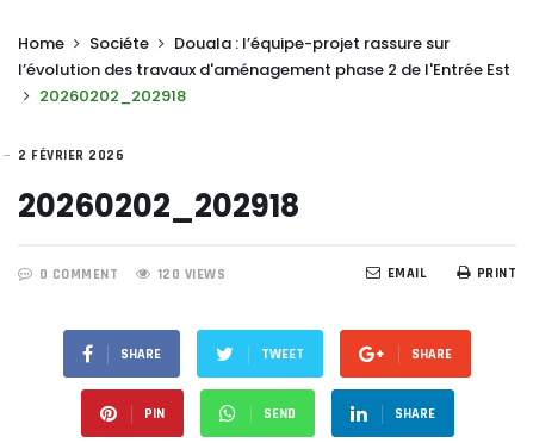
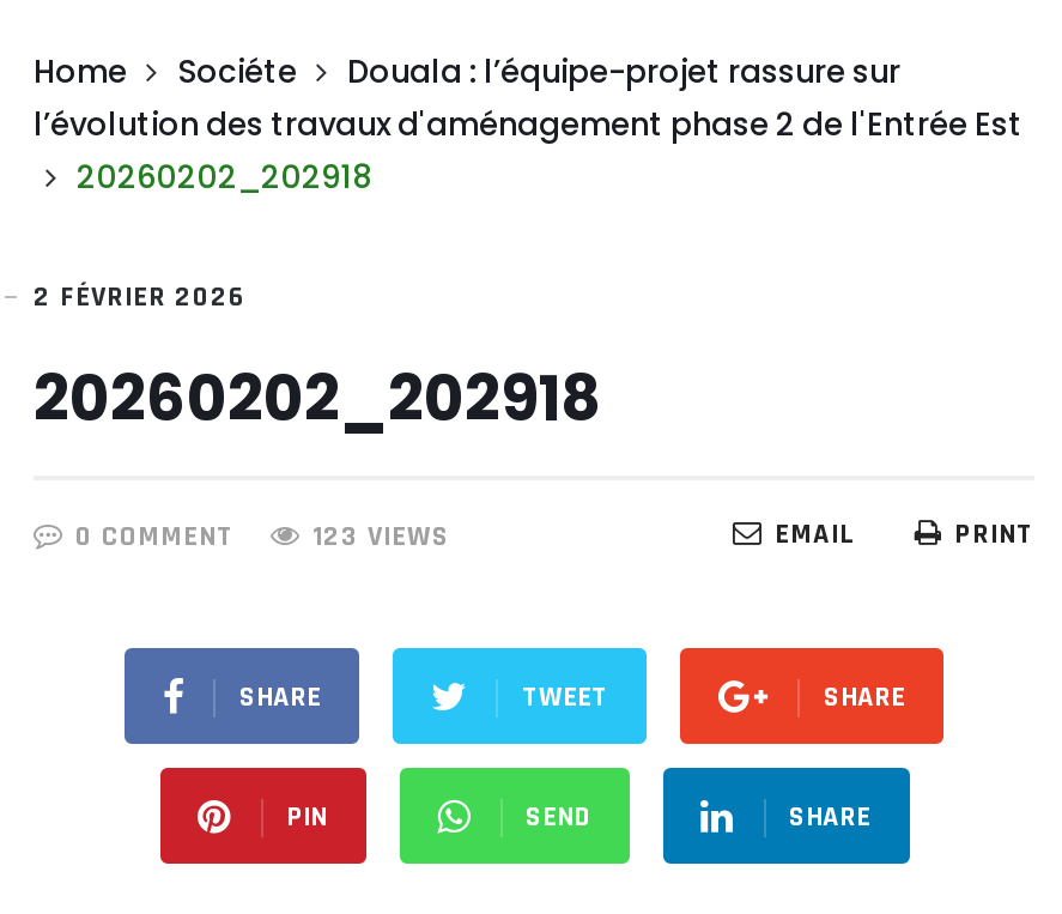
[157,266,225,283] 120 VIEWS -> [312,519,450,555] 123 VIEWS

